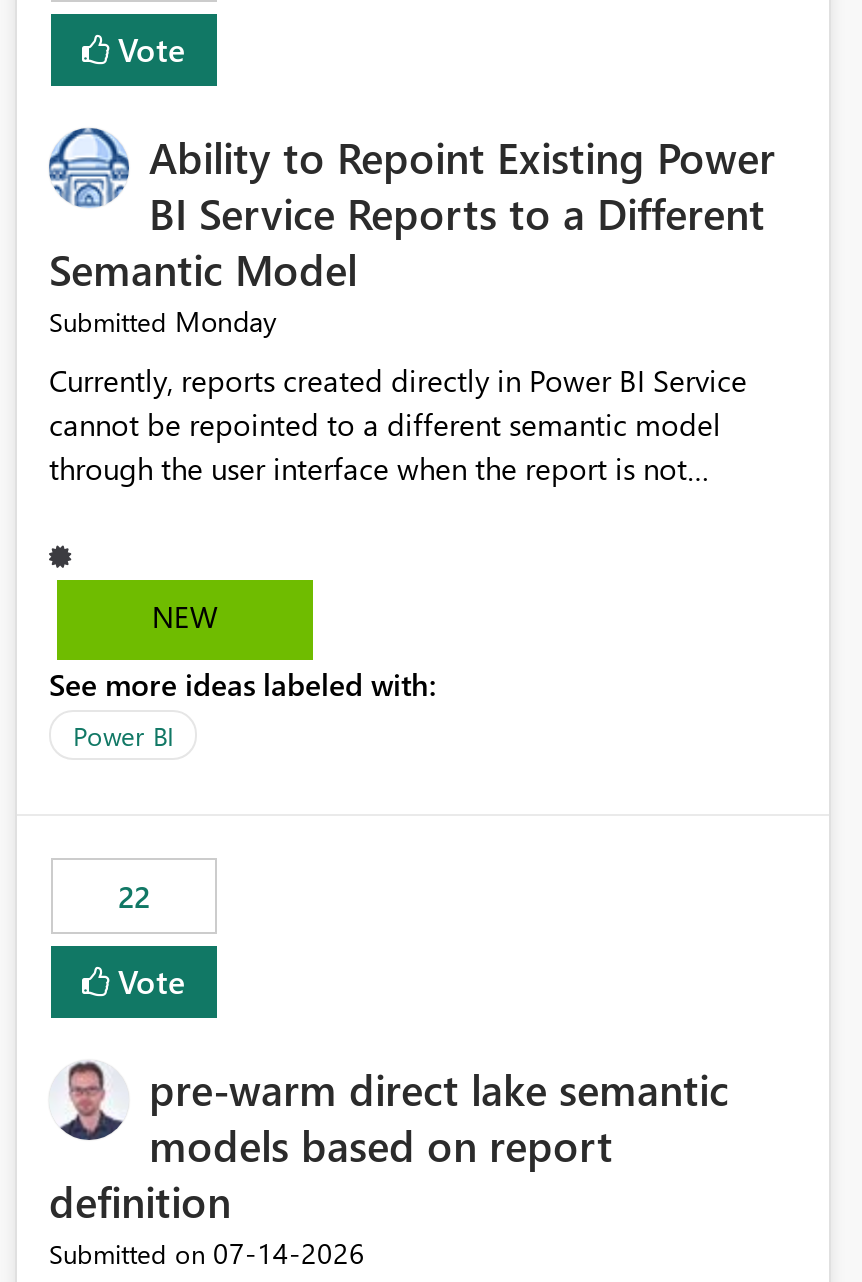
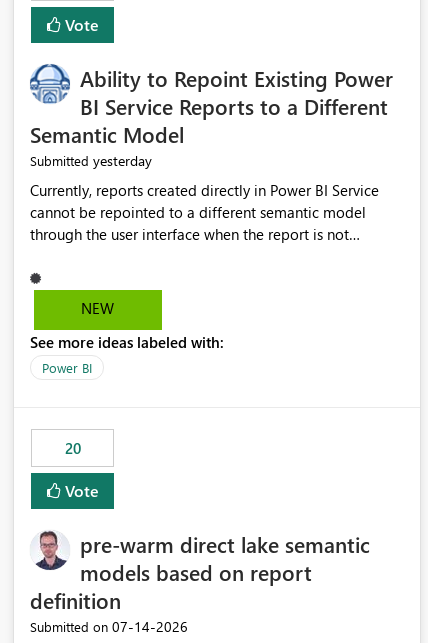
[49,303,277,341] Submitted Monday -> [30,151,152,170] Submitted yesterday
[118,877,150,917] 22 -> [64,438,80,458] 20

